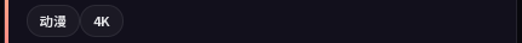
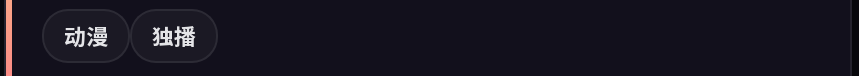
[93,11,110,30] 4K -> [152,20,196,52] 独播

